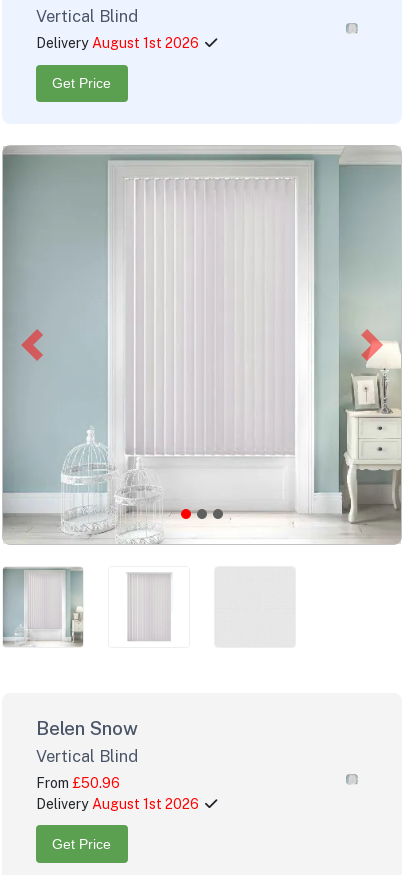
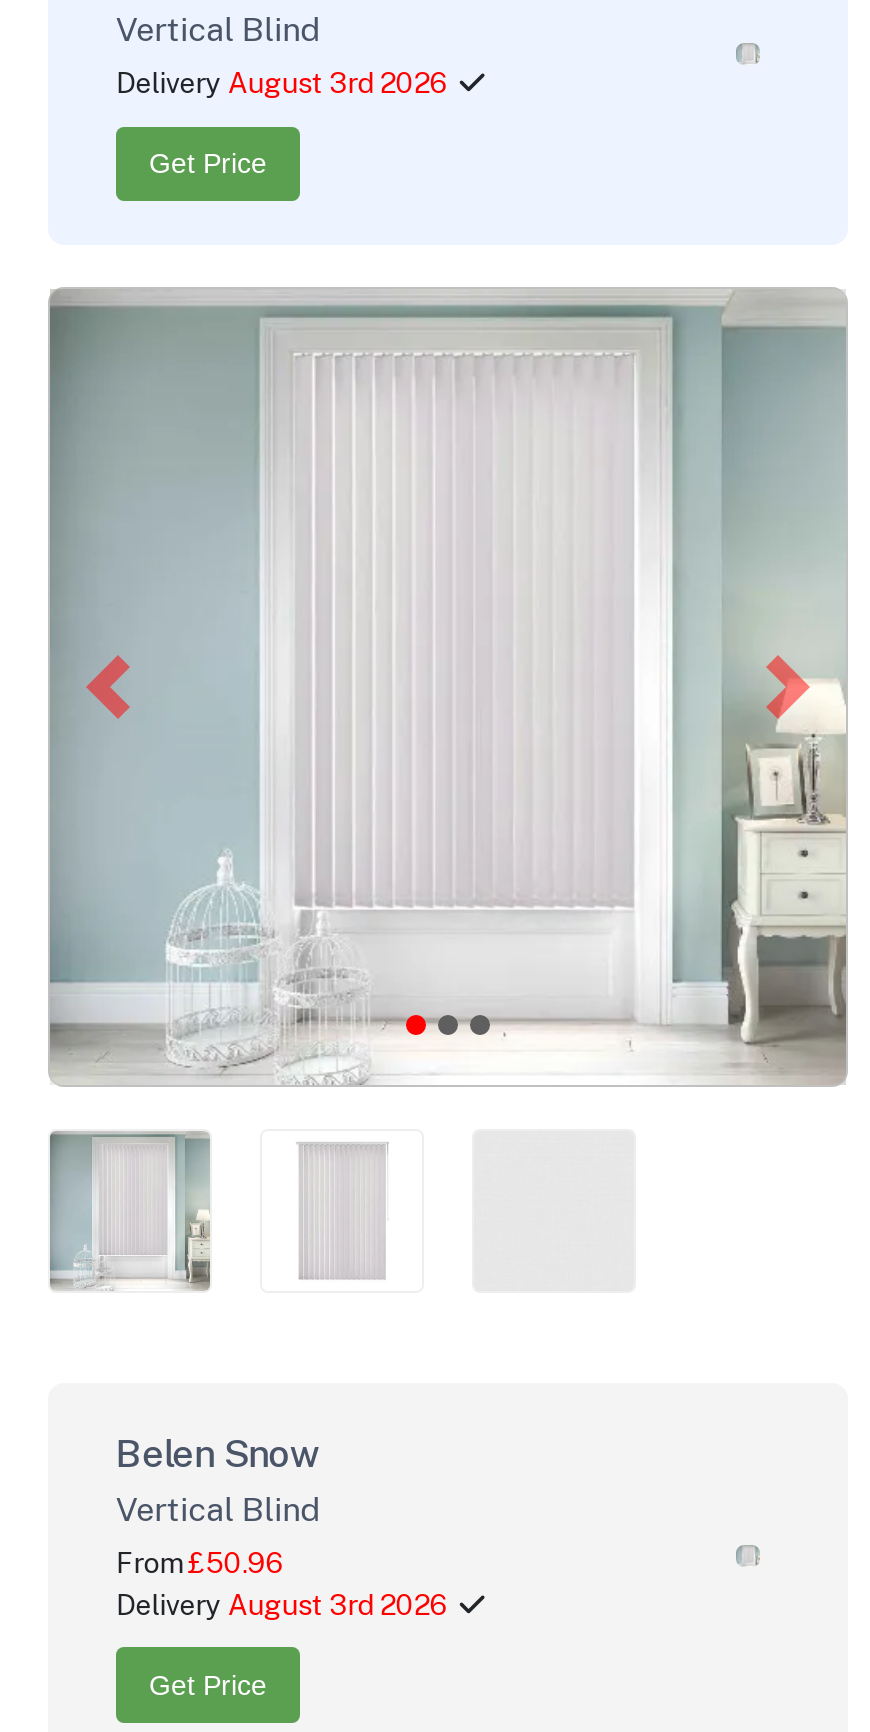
[36,35,205,51] Delivery August 1st 2026 -> [116,67,460,99] Delivery August 3rd 2026
[36,796,205,812] Delivery August 1st 2026 -> [116,1588,460,1620] Delivery August 3rd 2026

